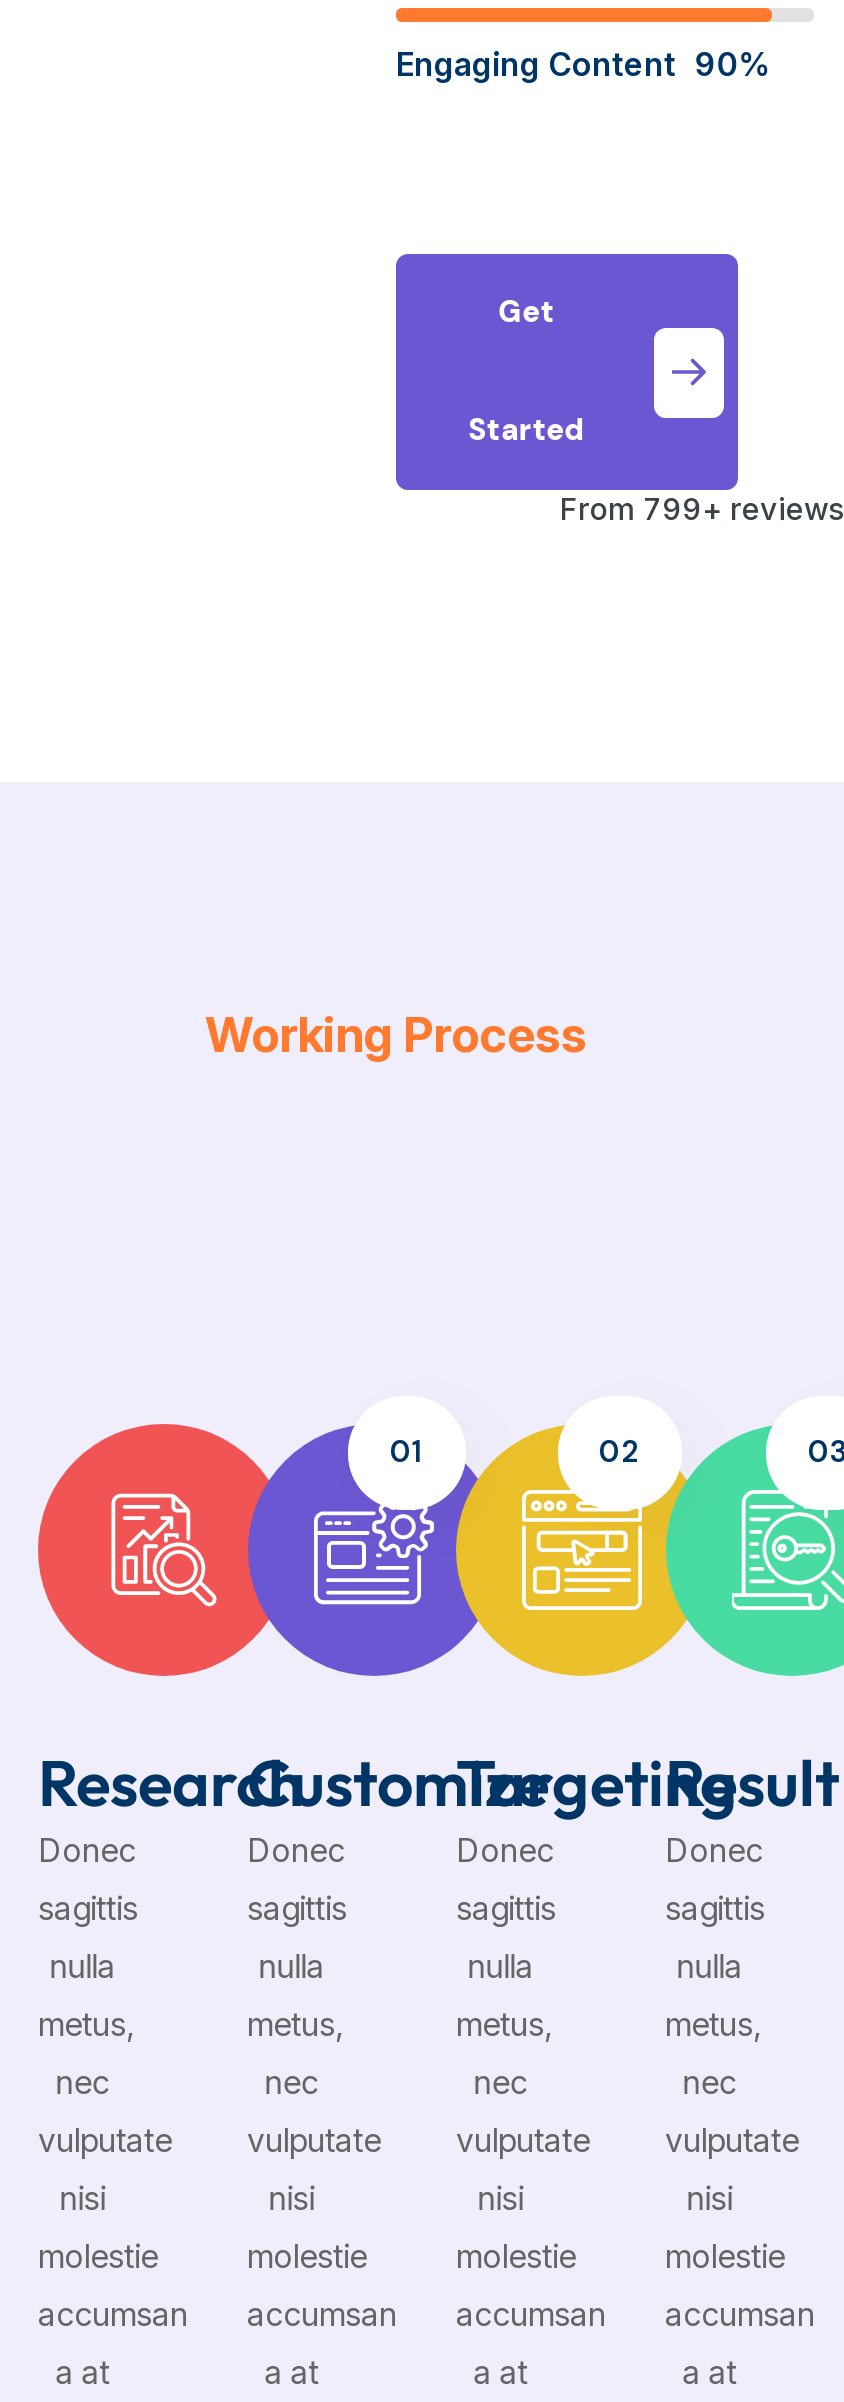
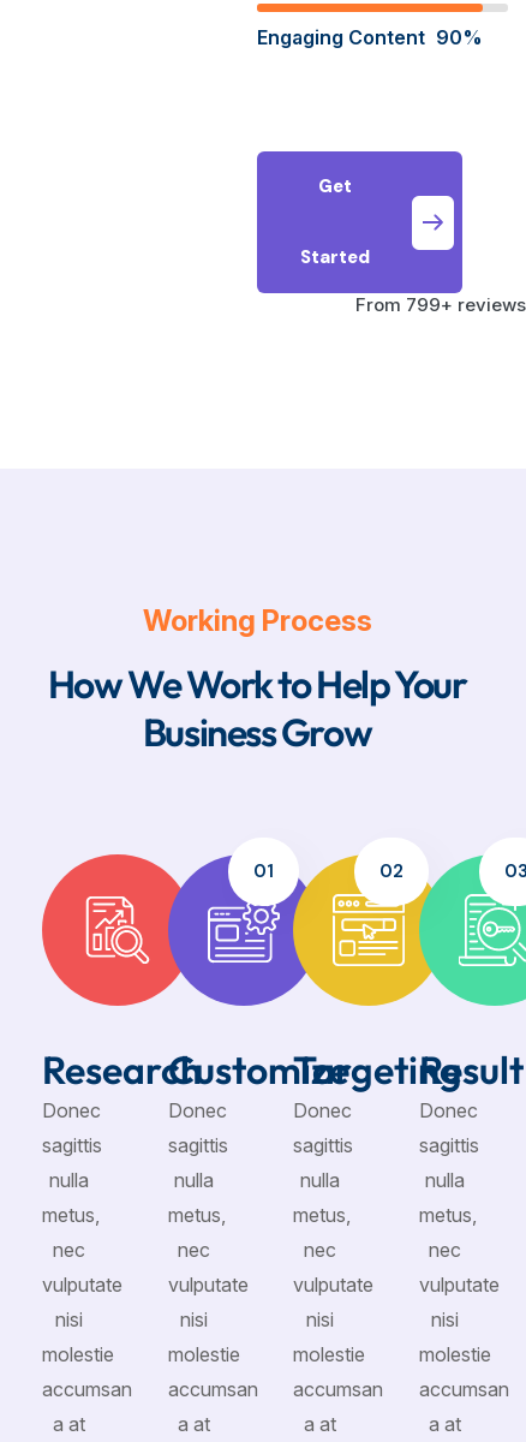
none -> [48,660,466,756] How We Work to Help Your | Business Grow

